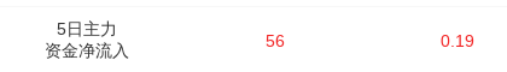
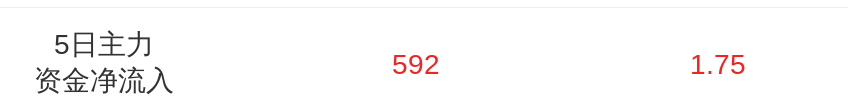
[266,31,285,50] 56 -> [392,48,440,80] 592
[441,31,474,50] 0.19 -> [690,48,746,80] 1.75

